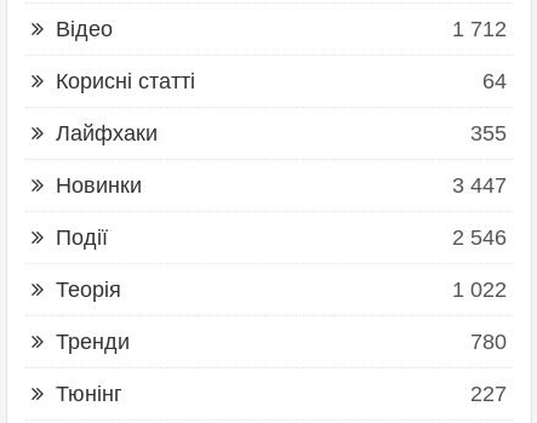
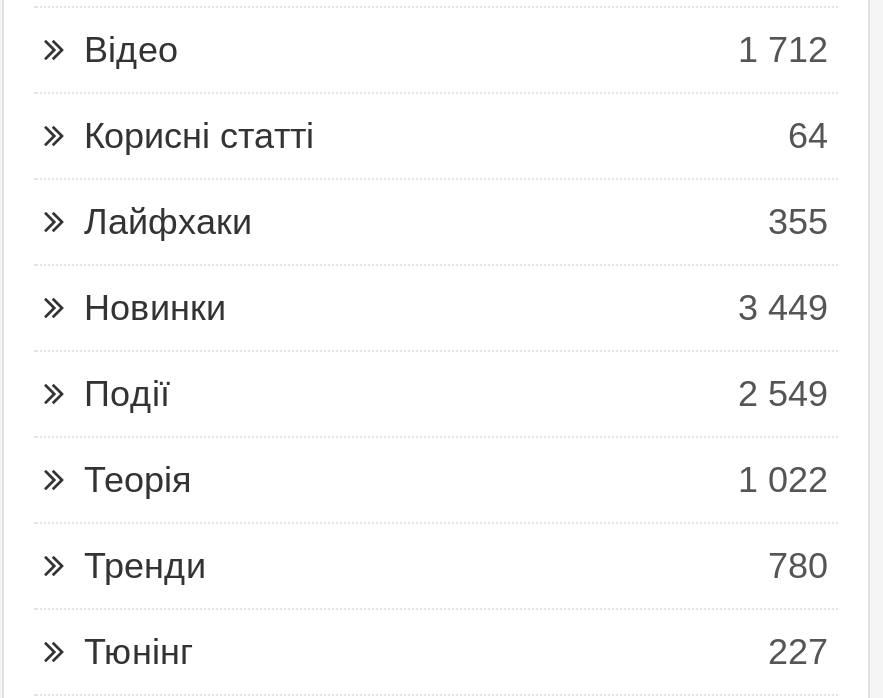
[452,173,507,197] 3 447 -> [738,288,828,328] 3 449
[452,225,507,249] 2 546 -> [738,374,828,414] 2 549

